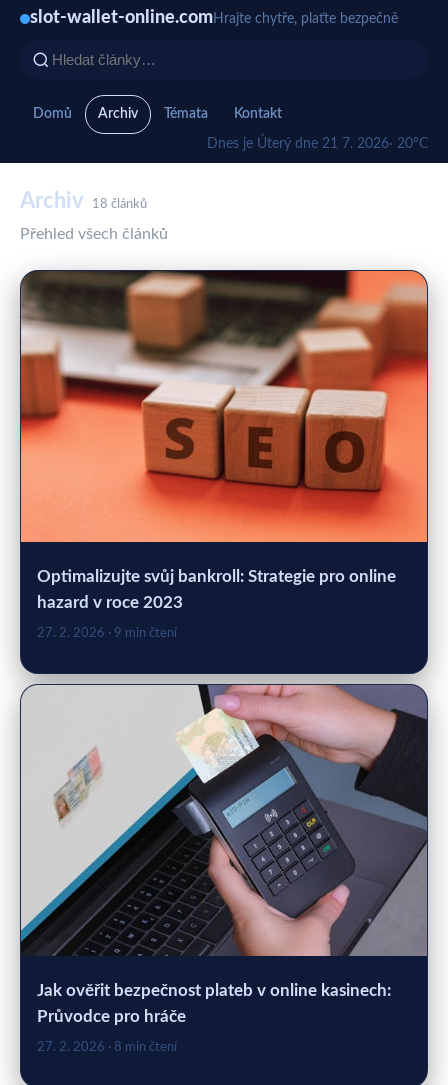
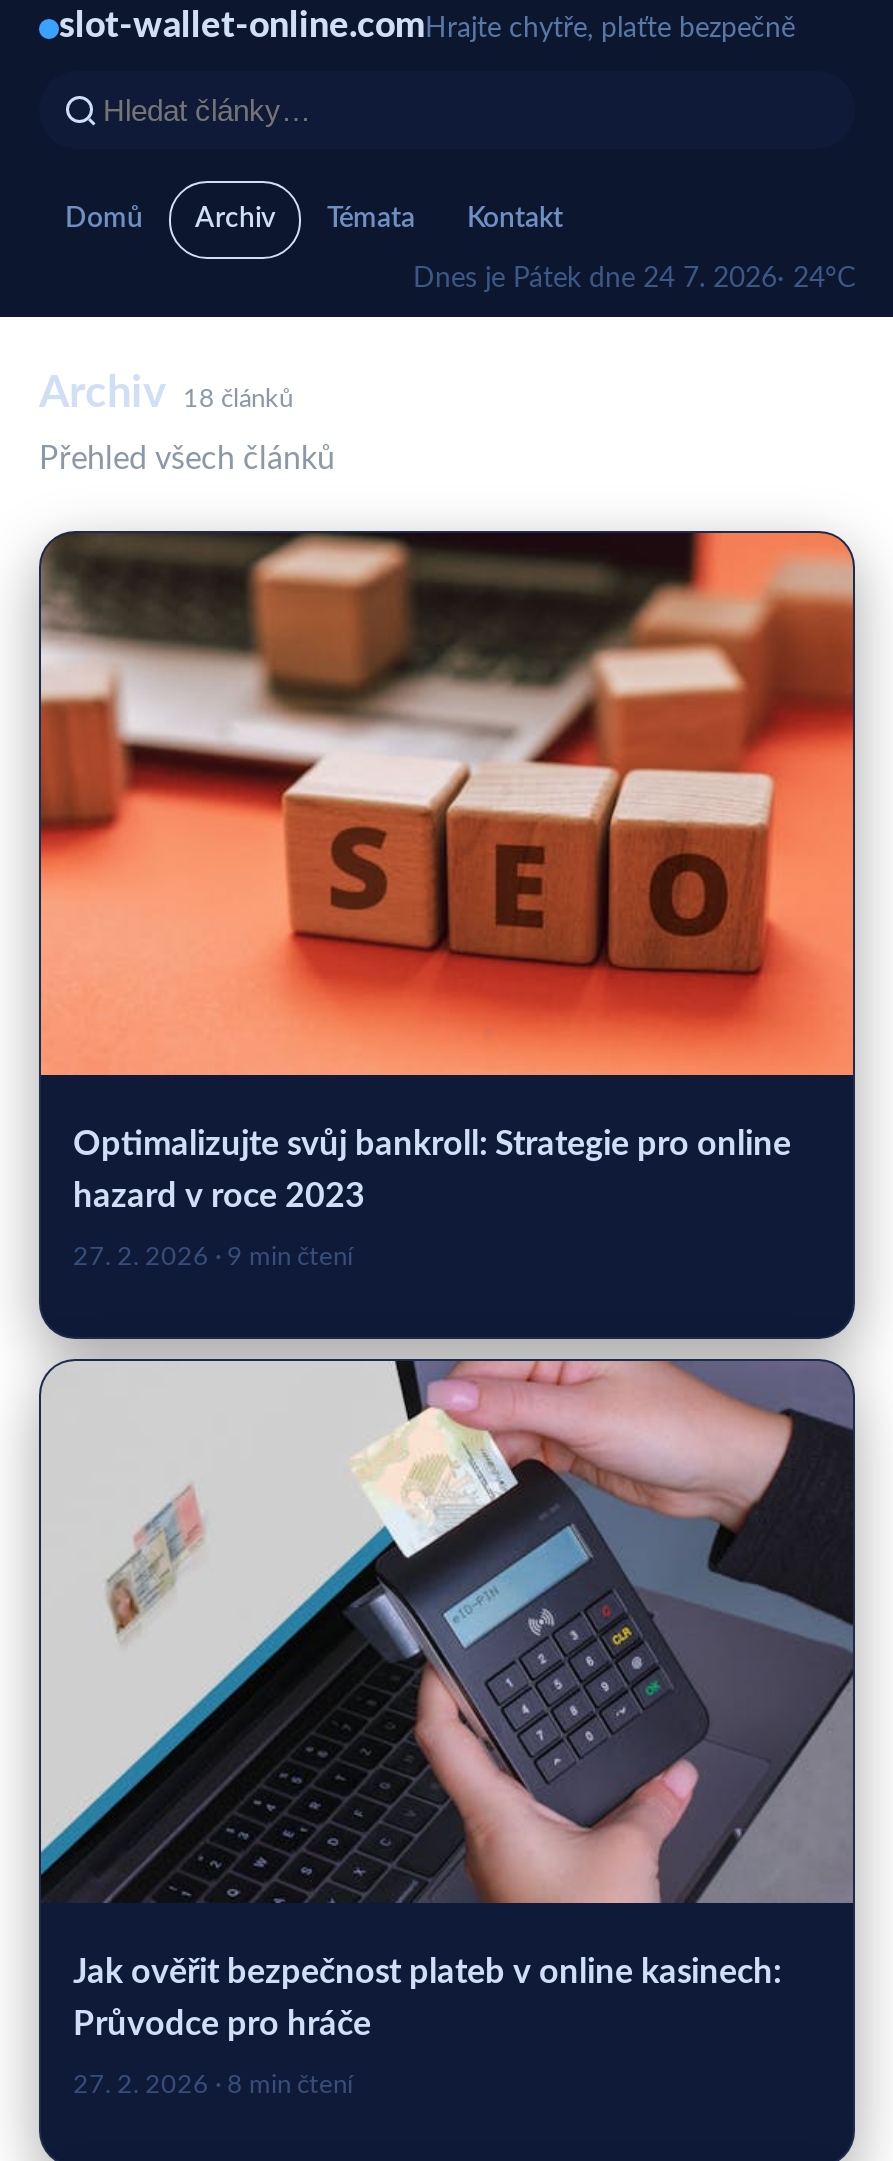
[207,137,428,151] Dnes je Úterý dne 21 7. 2026 · 20°C -> [413,265,855,293] Dnes je Pátek dne 24 7. 2026 · 24°C

